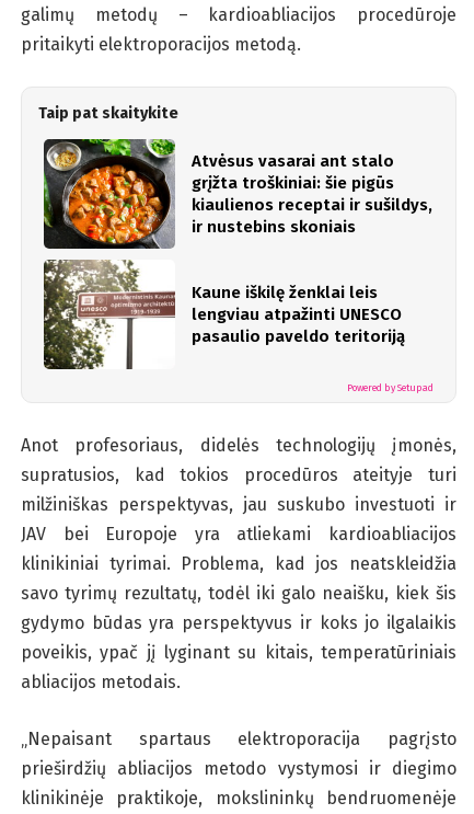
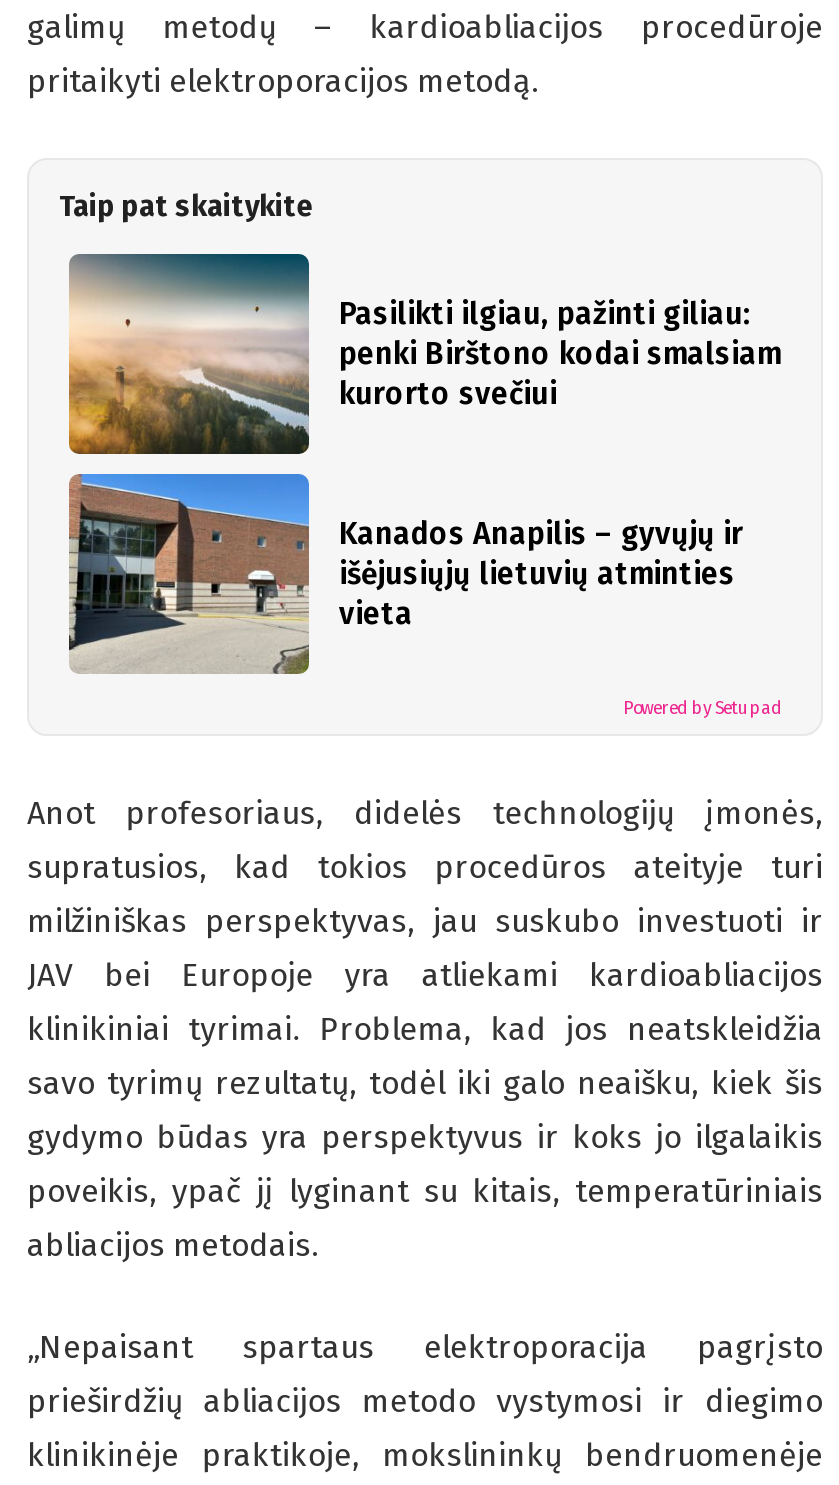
[43,138,432,250] [image] | Atvėsus vasarai ant stalo | grįžta troškiniai: šie pigūs | kiaulienos receptai ir sušildys, | ir nustebins skoniais -> [67,252,781,456] [image] | Pasilikti ilgiau, pažinti giliau: | penki Birštono kodai smalsiam | kurorto svečiui
[43,259,405,370] [image] | Kaune iškilę ženklai leis | lengviau atpažinti UNESCO | pasaulio paveldo teritoriją -> [67,472,743,676] [image] | Kanados Anapilis – gyvųjų ir | išėjusiųjų lietuvių atminties | vieta

